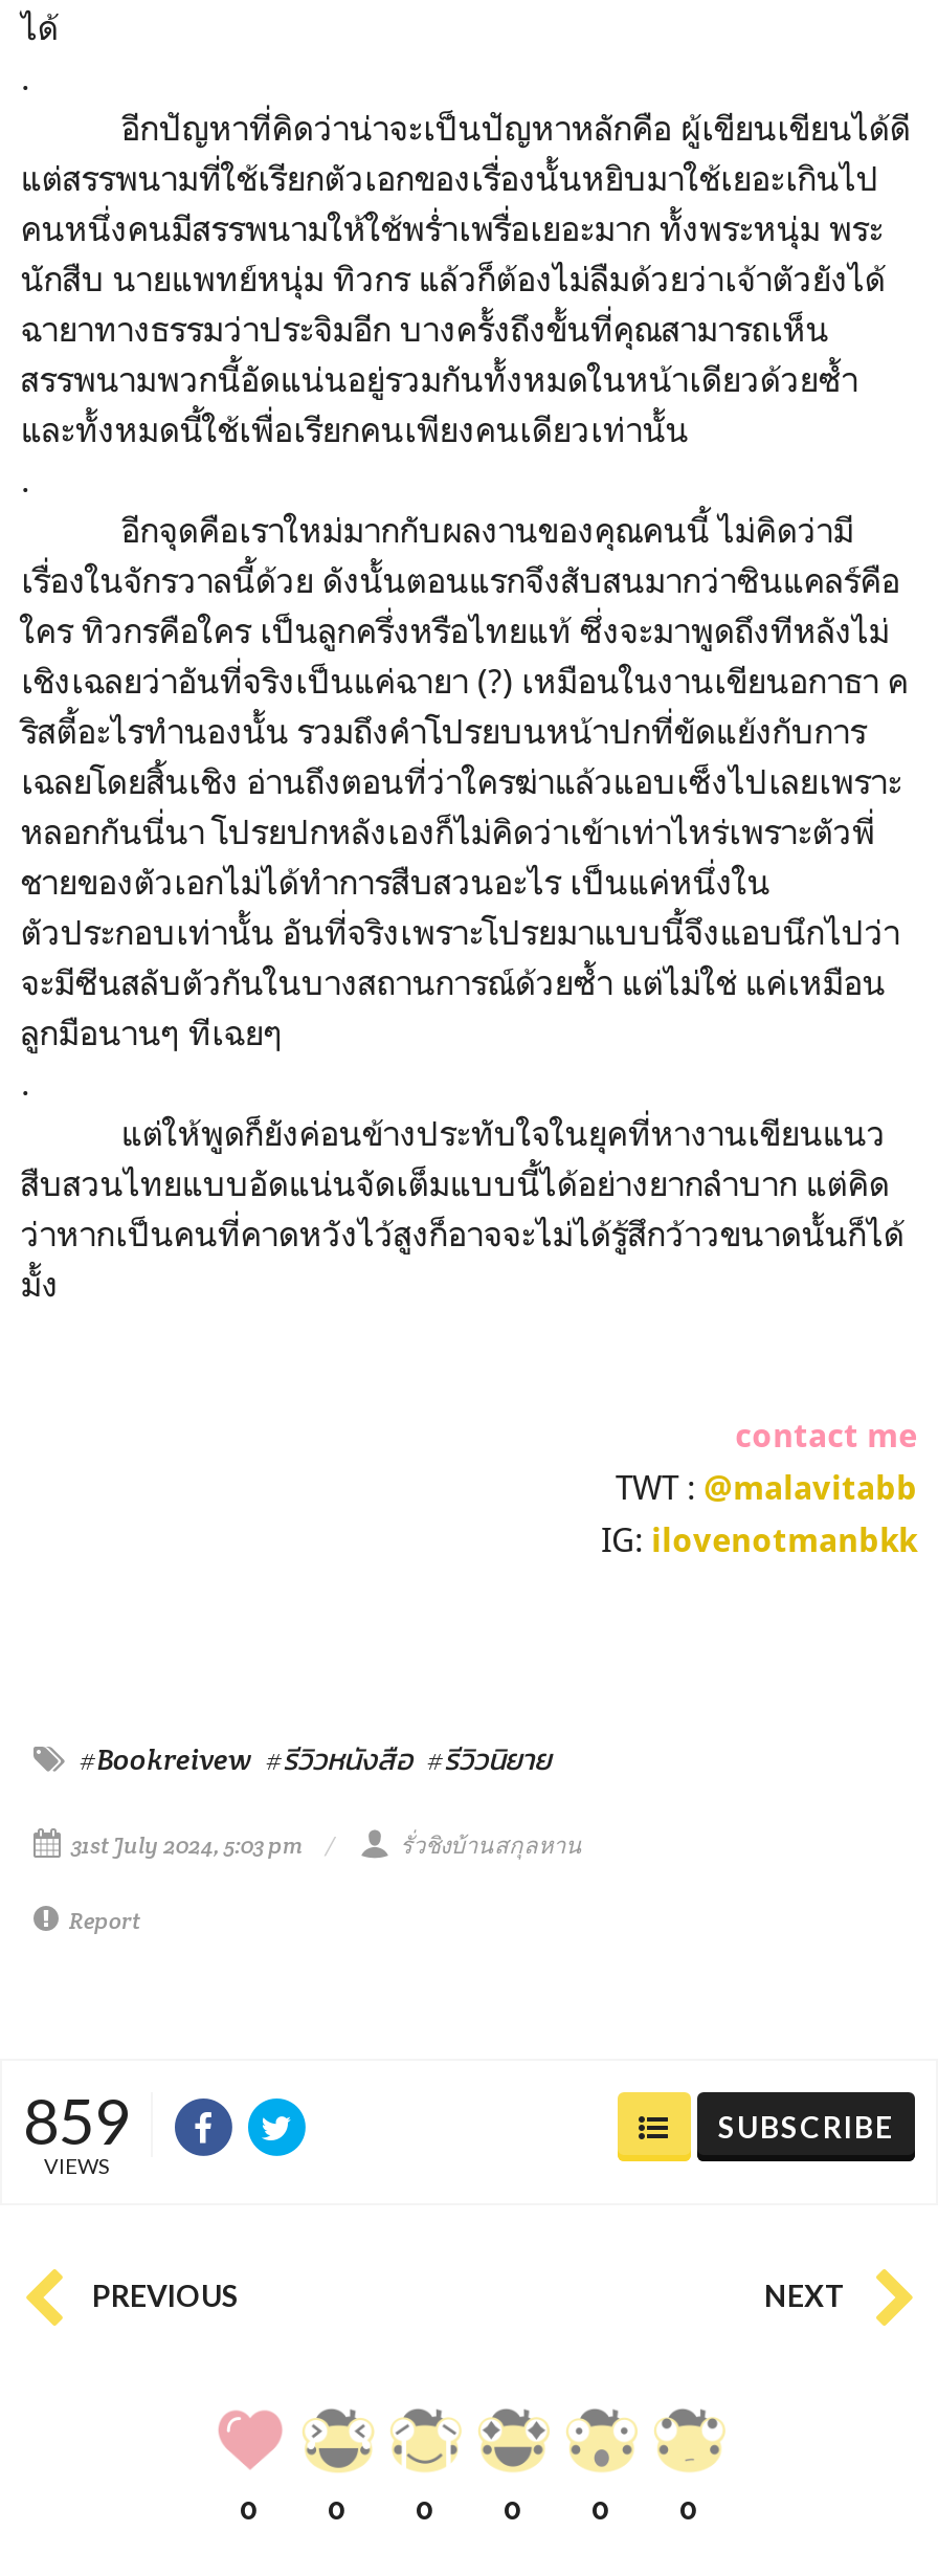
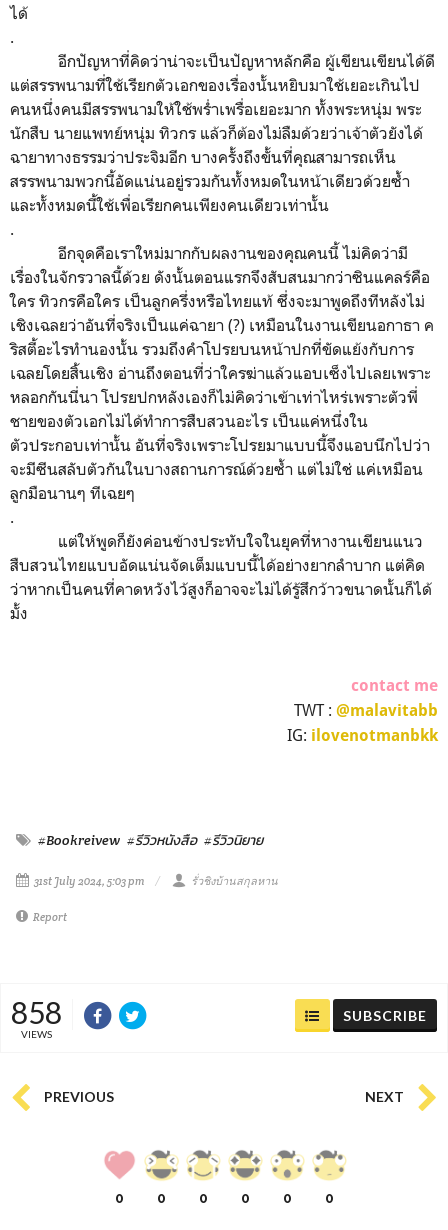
[23,2081,130,2156] 859 -> [11,994,62,1030] 858

